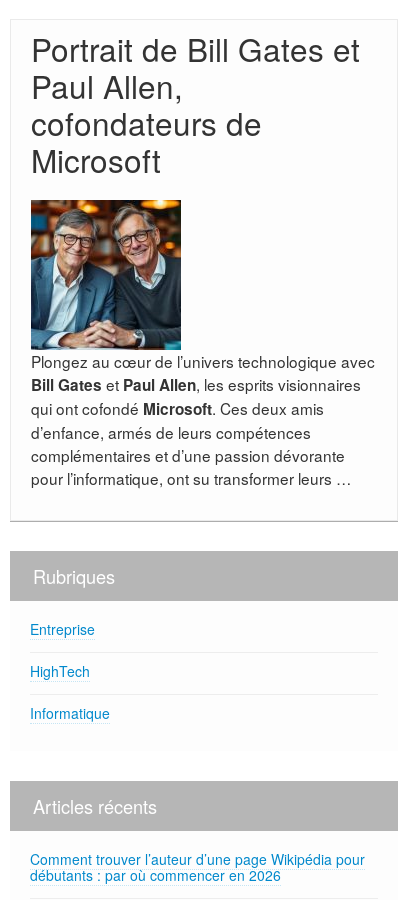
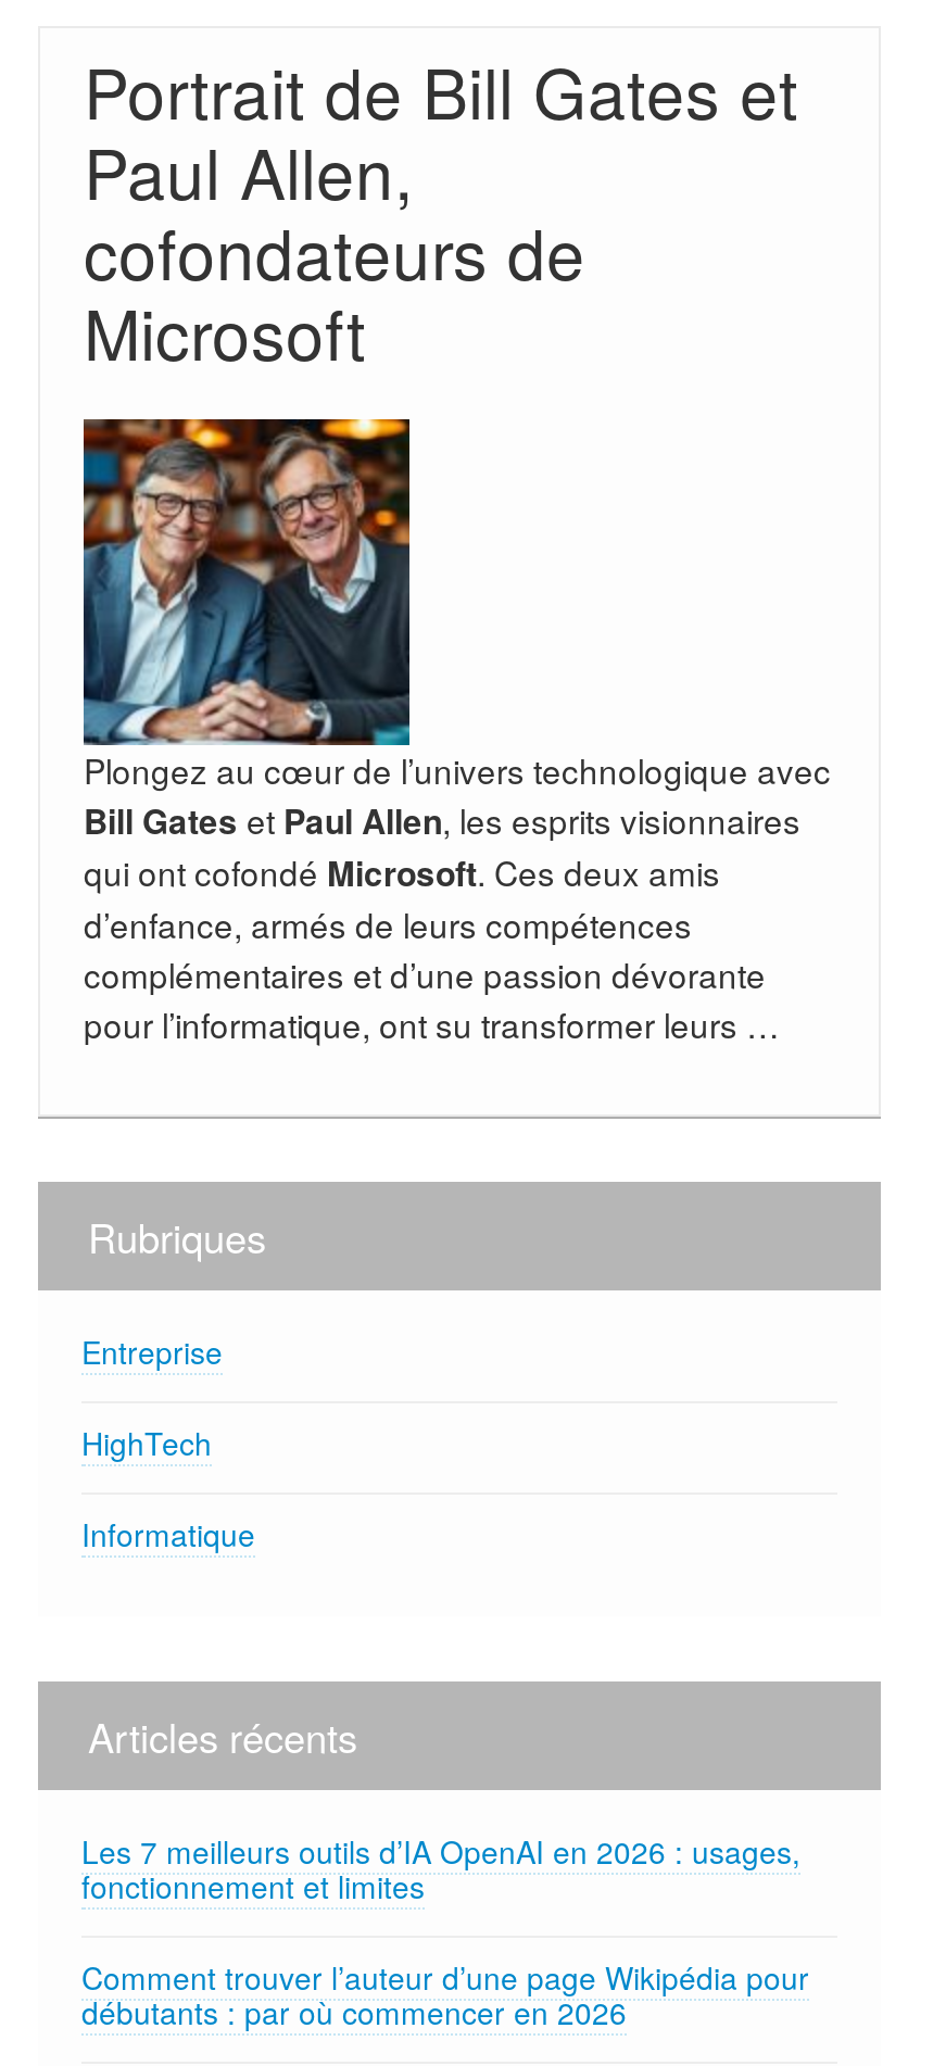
none -> [81,1829,800,1907] Les 7 meilleurs outils d’IA OpenAI en 2026 : usages, | fonctionnement et limites

